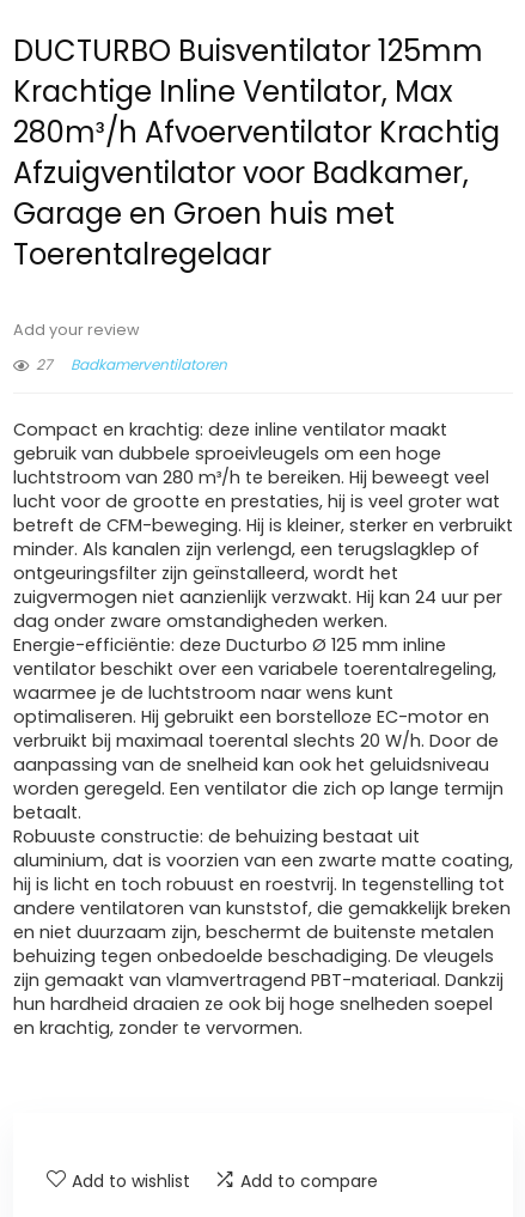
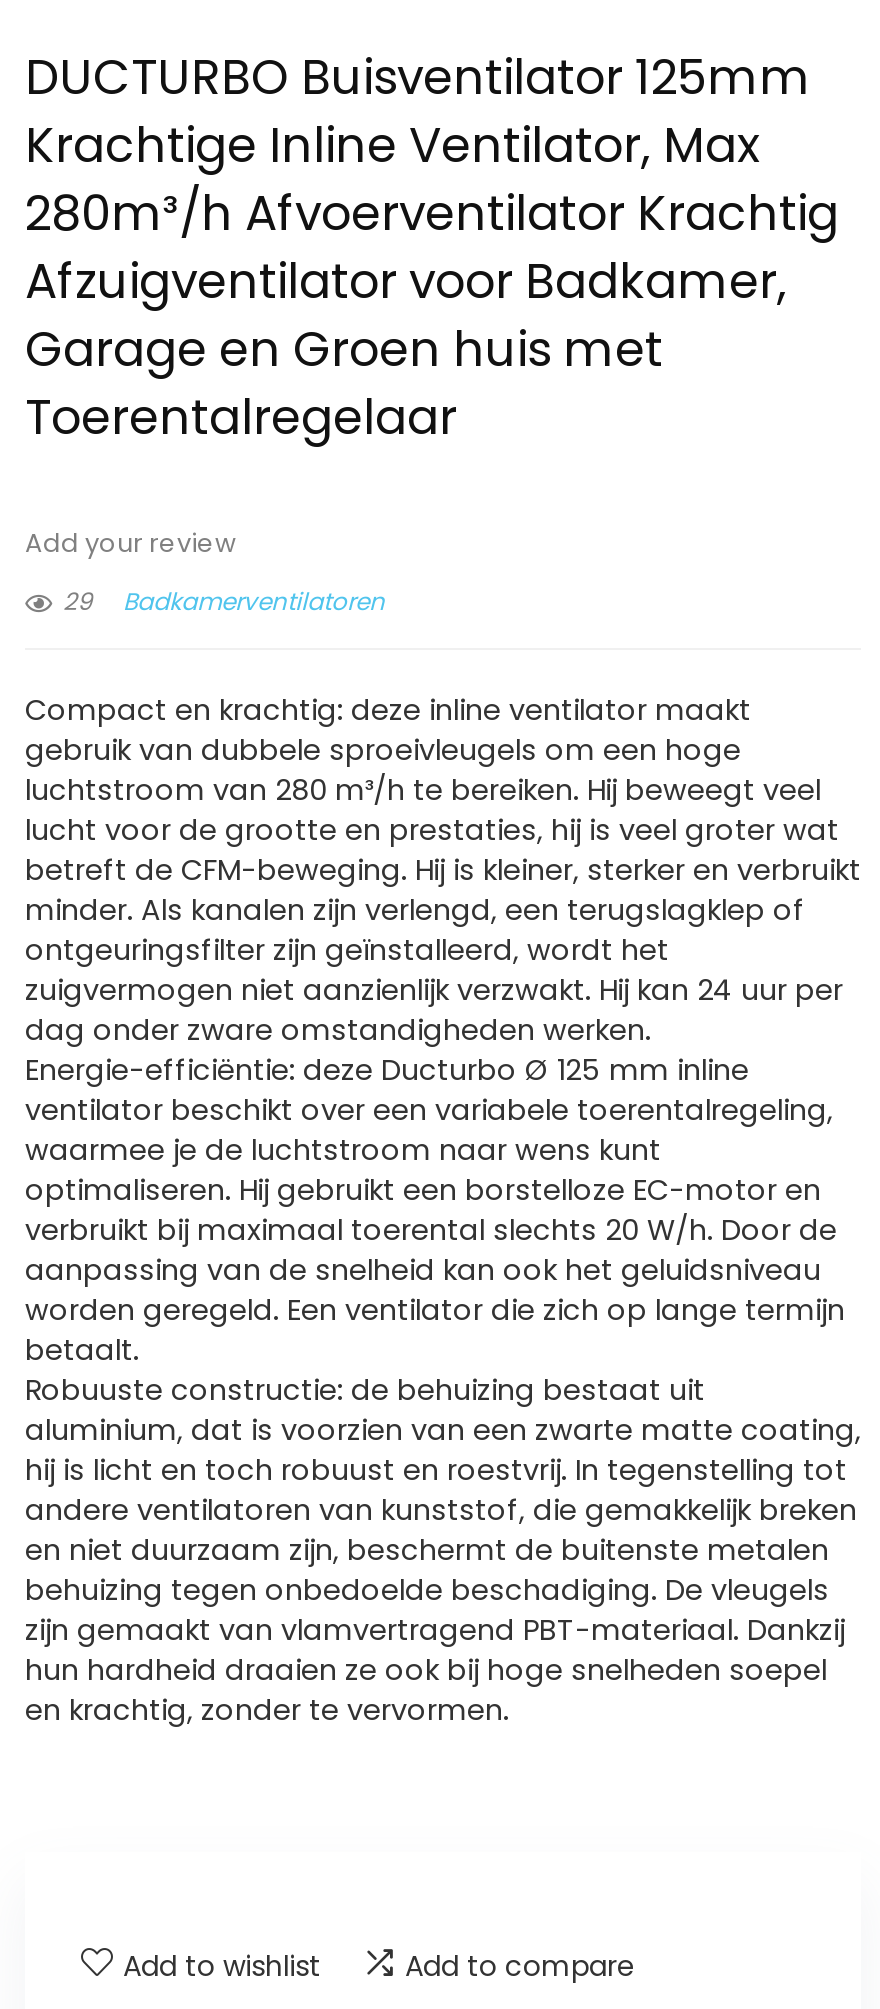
[36,354,227,375] 27 Badkamerventilatoren -> [63,584,385,618] 29 Badkamerventilatoren

